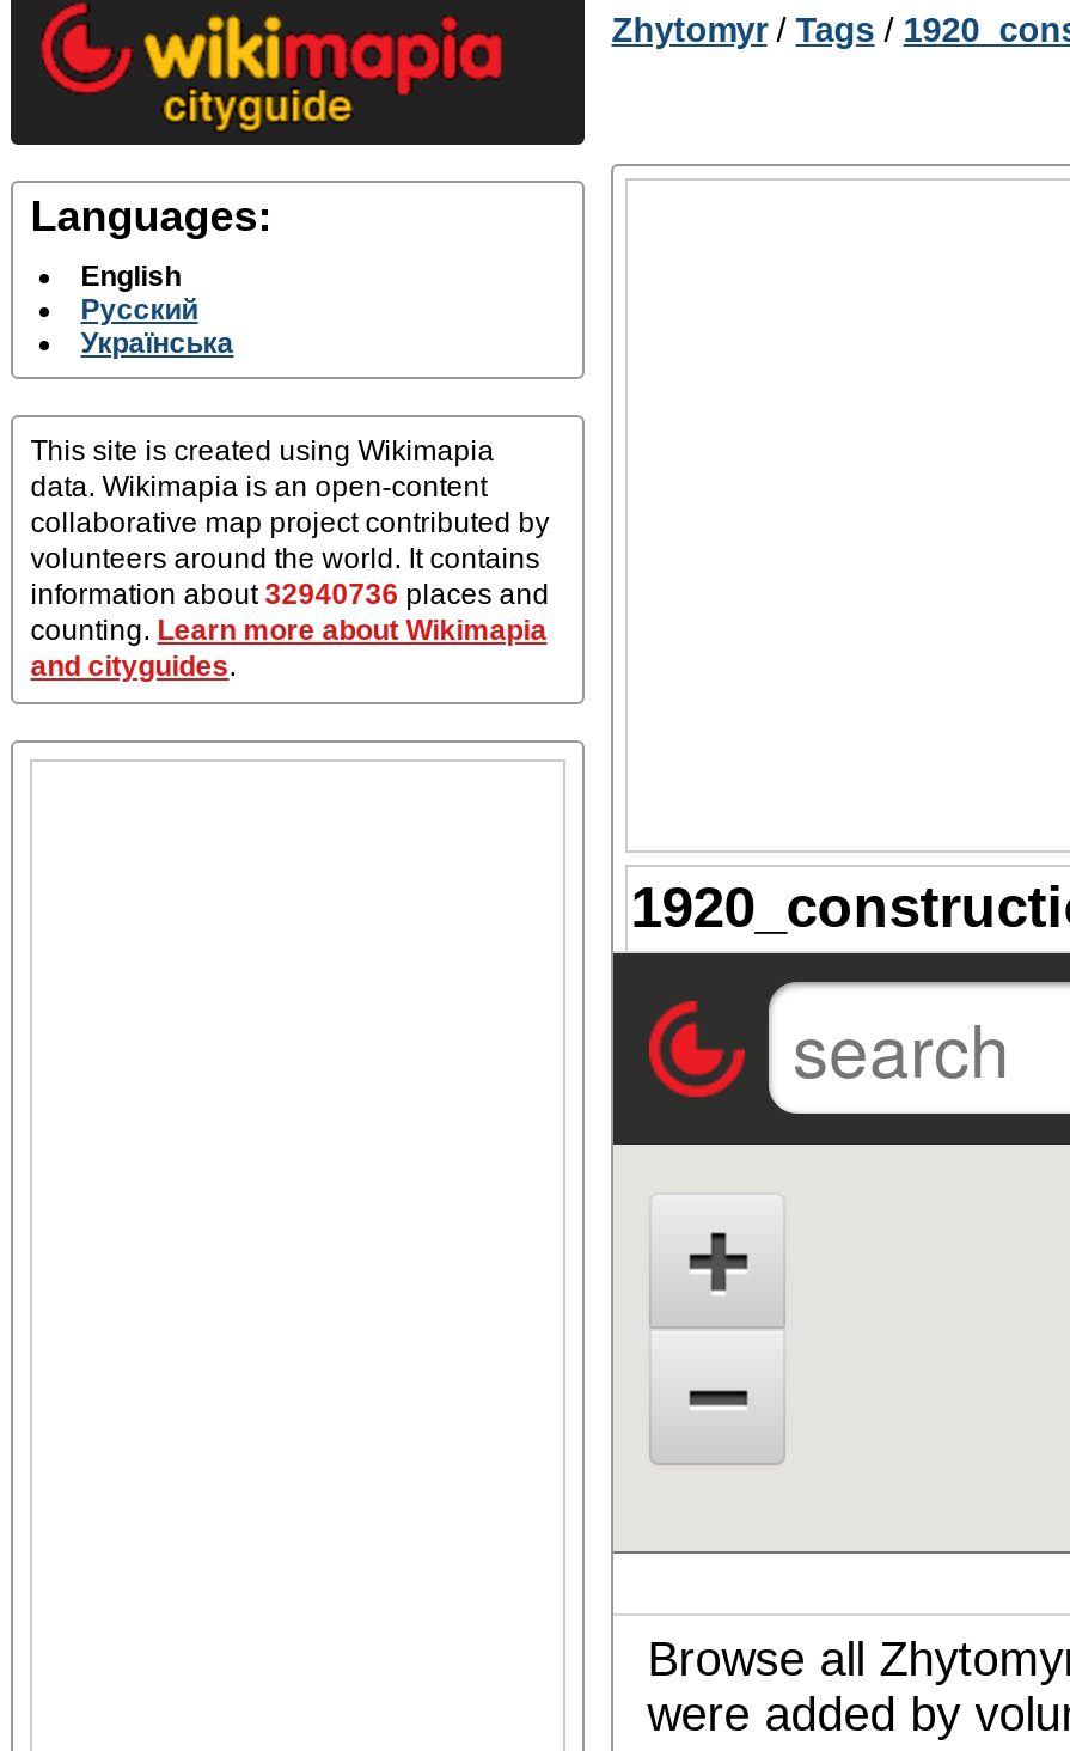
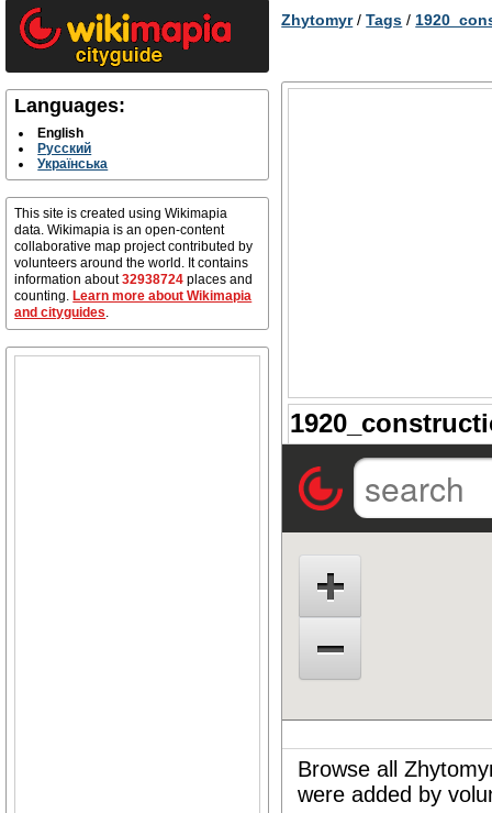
[30,578,549,611] information about 32940736 places and -> [14,272,253,287] information about 32938724 places and

